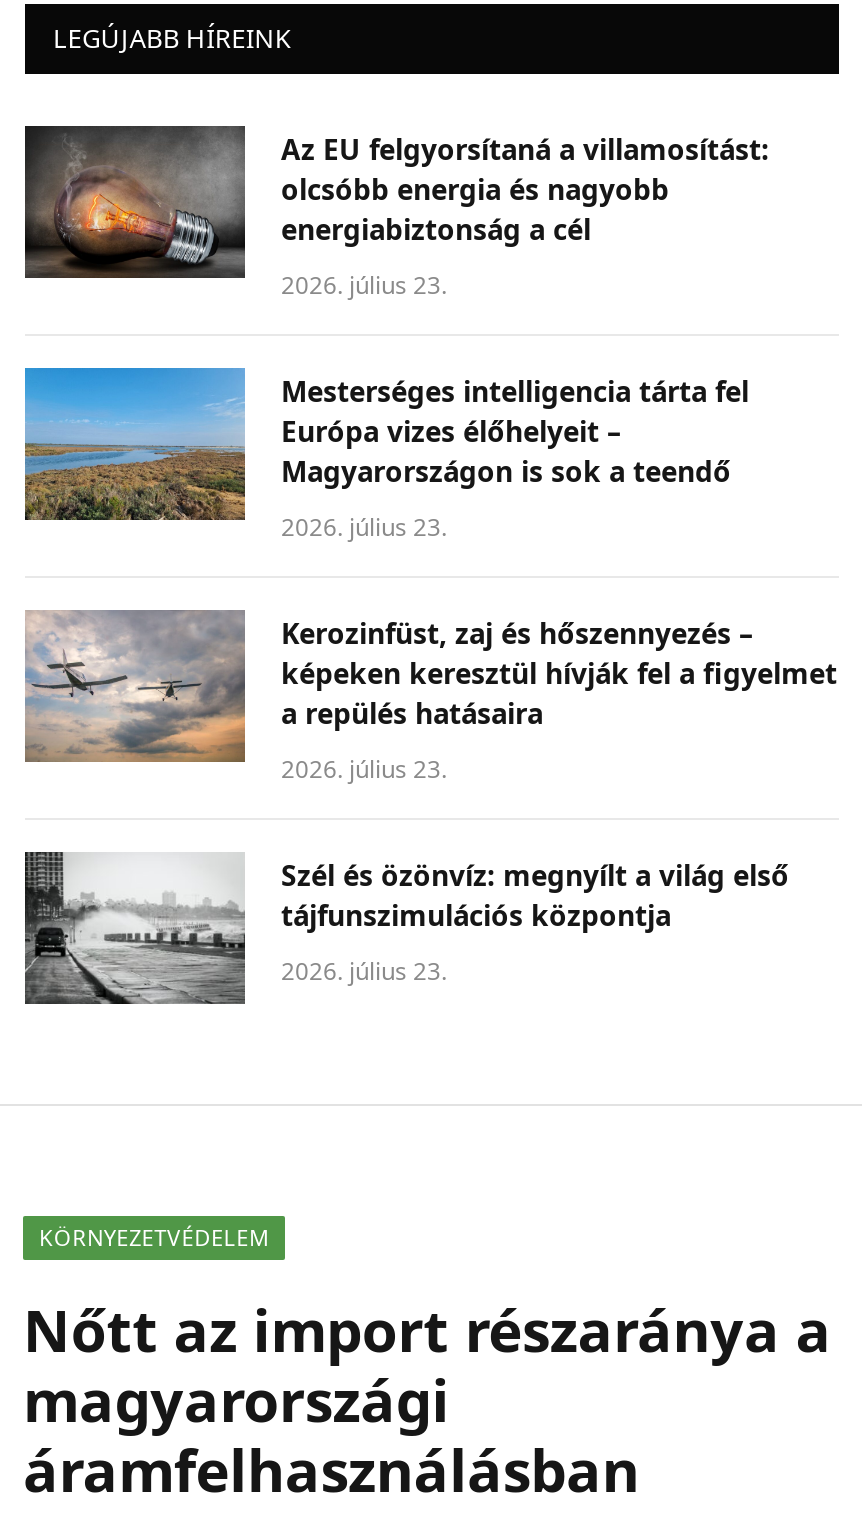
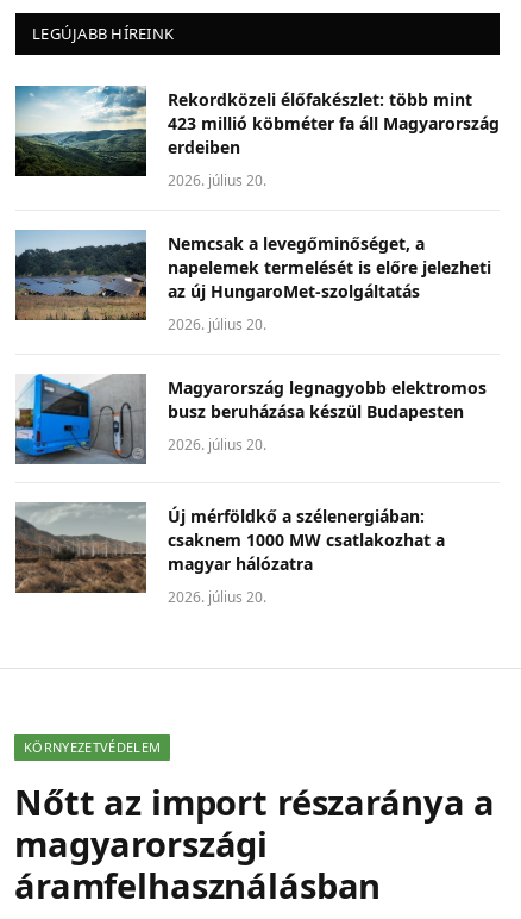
[23,124,769,278] [image] | Az EU felgyorsítaná a villamosítást: | olcsóbb energia és nagyobb | energiabiztonság a cél -> [14,85,500,176] [image] | Rekordközeli élőfakészlet: több mint | 423 millió köbméter fa áll Magyarország | erdeiben
[281,268,447,302] 2026. július 23. -> [168,170,266,190] 2026. július 20.
[23,368,749,520] [image] | Mesterséges intelligencia tárta fel | Európa vizes élőhelyeit – | Magyarországon is sok a teendő -> [14,231,491,320] [image] | Nemcsak a levegőminőséget, a | napelemek termelését is előre jelezheti | az új HungaroMet-szolgáltatás
[281,510,447,544] 2026. július 23. -> [168,314,266,334] 2026. július 20.
[25,610,837,762] [image] | Kerozinfüst, zaj és hőszennyezés – | képeken keresztül hívják fel a figyelmet | a repülés hatásaira -> [14,373,487,464] [image] | Magyarország legnagyobb elektromos | busz beruházása készül Budapesten
[281,752,447,786] 2026. július 23. -> [168,434,266,455] 2026. július 20.
[23,826,789,1006] [image] | Szél és özönvíz: megnyílt a világ első | tájfunszimulációs központja -> [15,501,445,608] [image] | Új mérföldkő a szélenergiában: | csaknem 1000 MW csatlakozhat a | magyar hálózatra
[281,954,447,988] 2026. július 23. -> [168,587,266,607] 2026. július 20.

